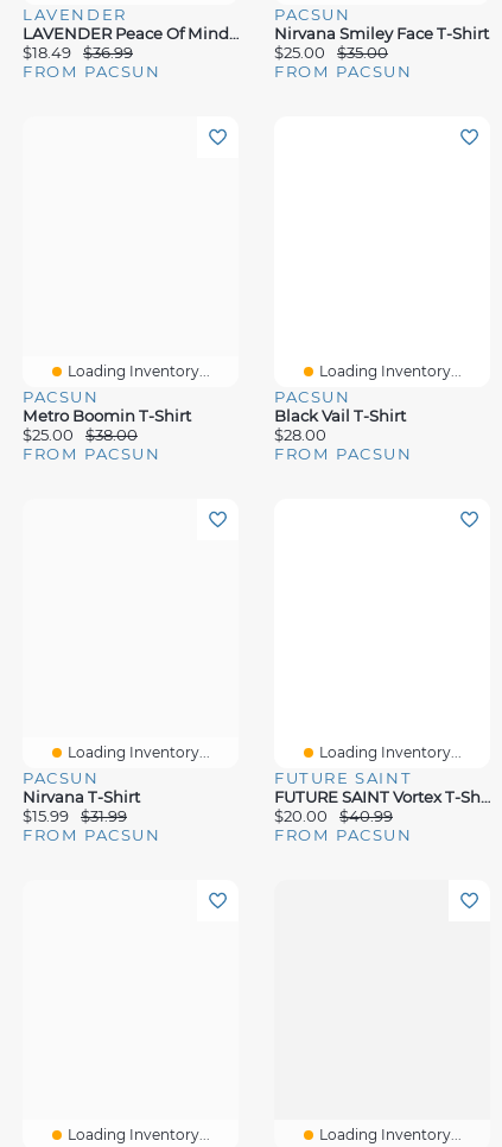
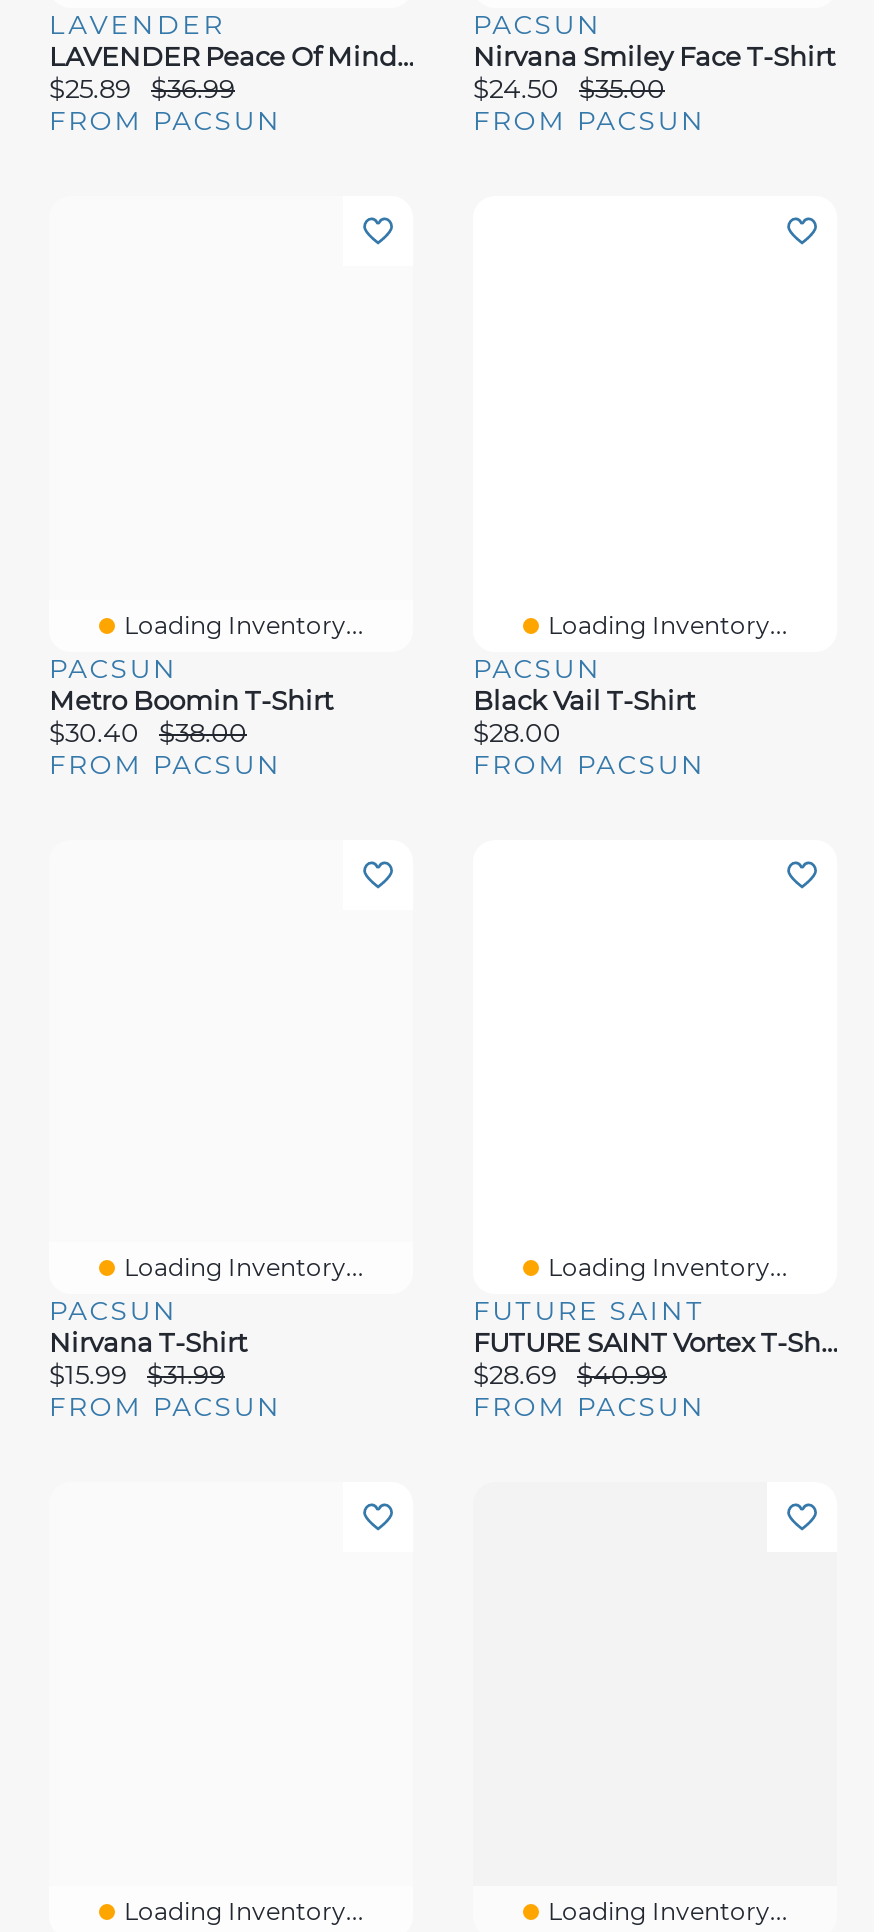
[23,43,71,62] $18.49 -> [49,72,131,104] $25.89
[274,43,388,62] $25.00 $35.00 -> [473,72,665,104] $24.50 $35.00
[23,424,138,443] $25.00 $38.00 -> [49,715,247,747] $30.40 $38.00
[274,806,328,825] $20.00 -> [473,1358,557,1390] $28.69

